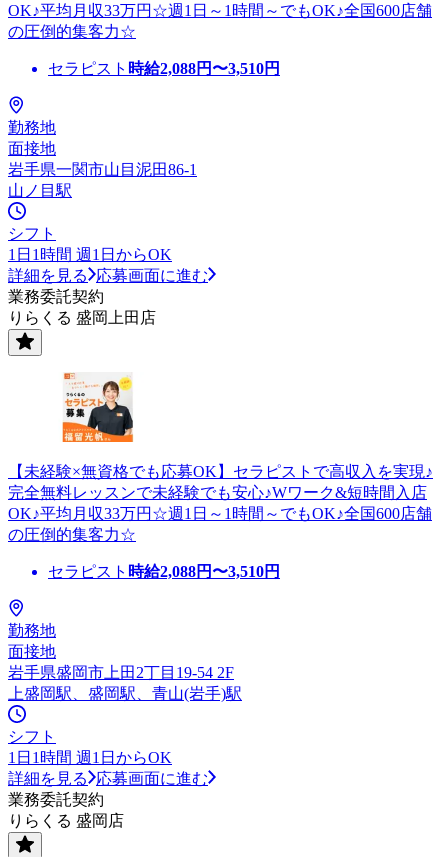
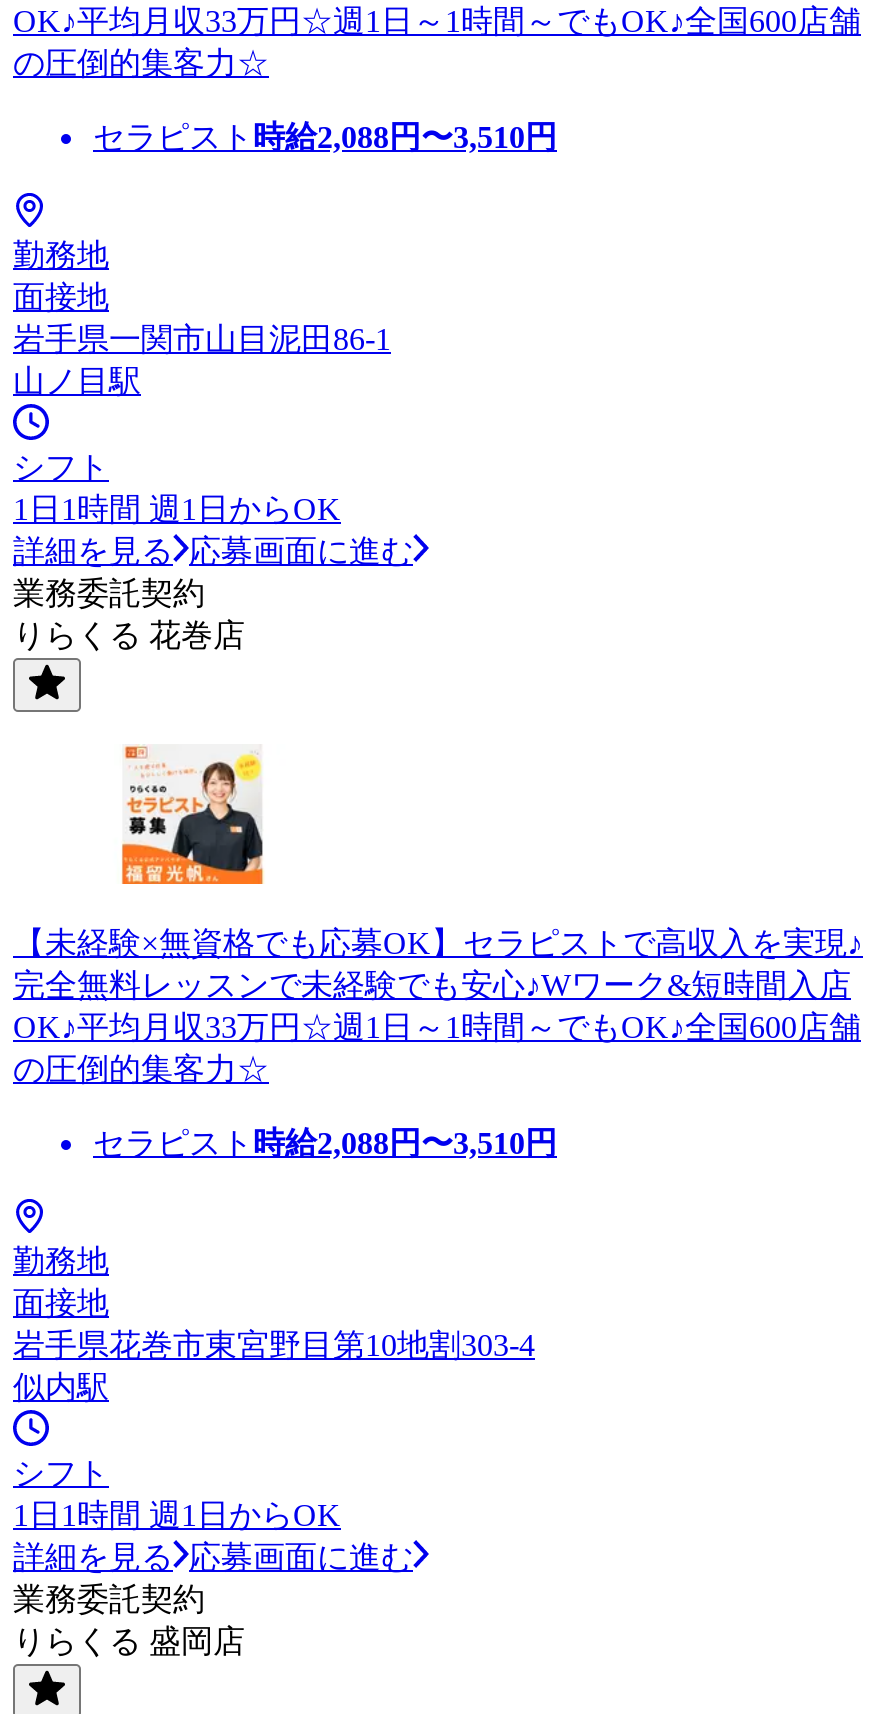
[8,309,156,326] りらくる 盛岡上田店 -> [13,618,245,652] りらくる 花巻店
[8,664,242,702] 岩手県盛岡市上田2丁目19-54 2F | 上盛岡駅、盛岡駅、青山(岩手)駅 -> [13,1328,535,1404] 岩手県花巻市東宮野目第10地割303-4 | 似内駅

